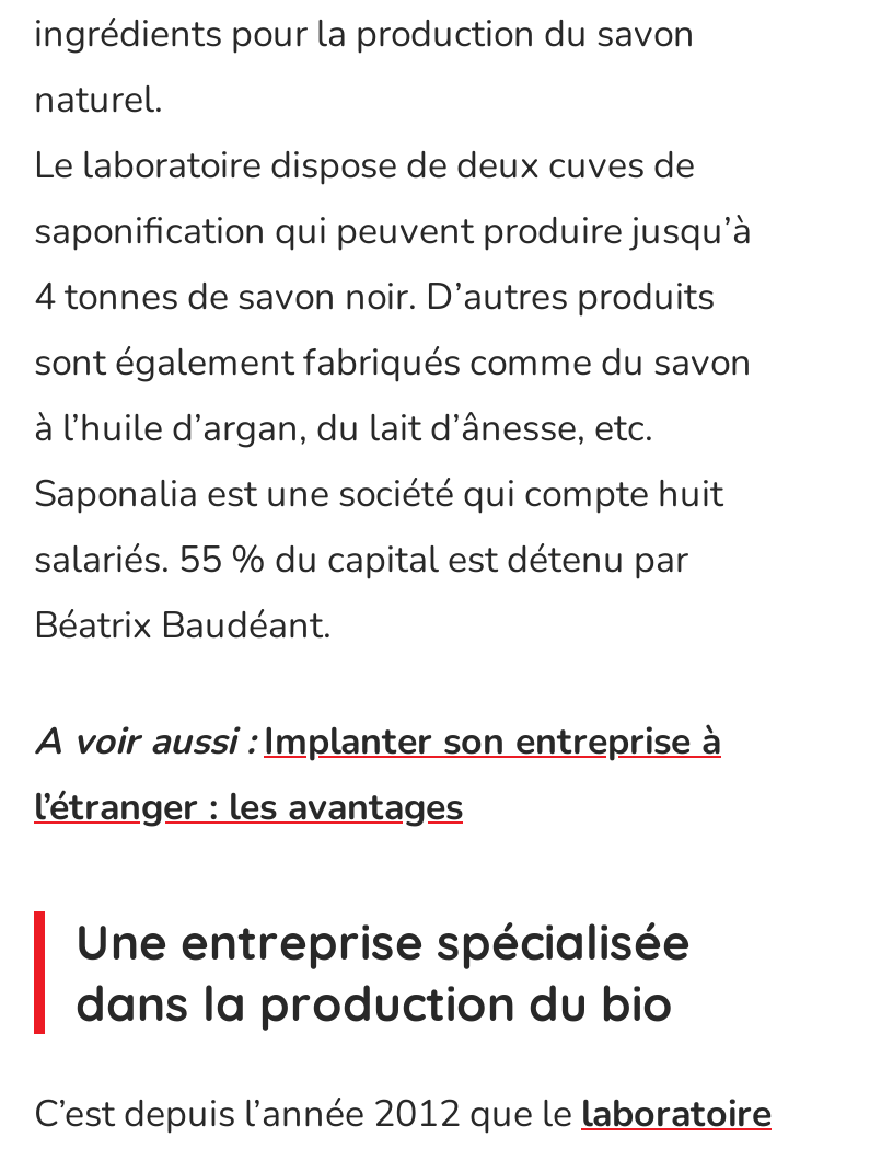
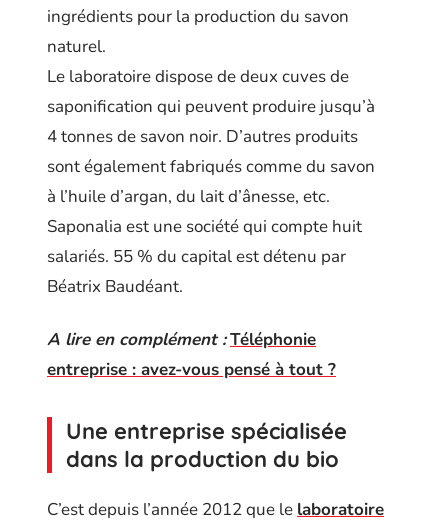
[34,715,721,831] A voir aussi : Implanter son entreprise à | l’étranger : les avantages -> [47,327,336,380] A lire en complément : Téléphonie | entreprise : avez-vous pensé à tout ?

